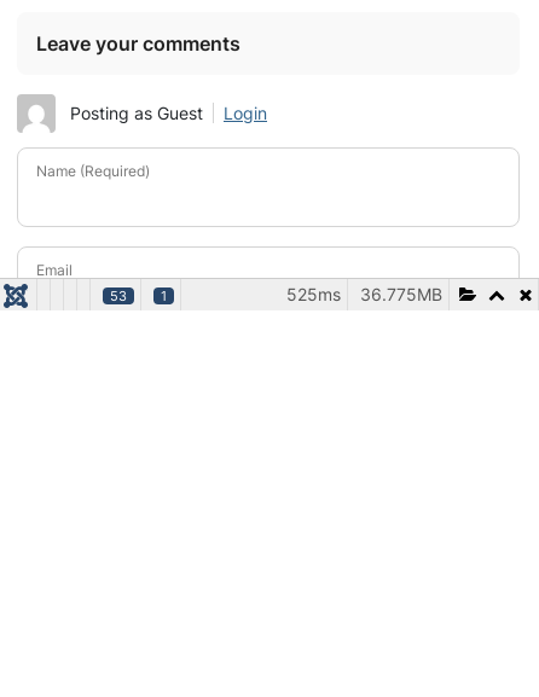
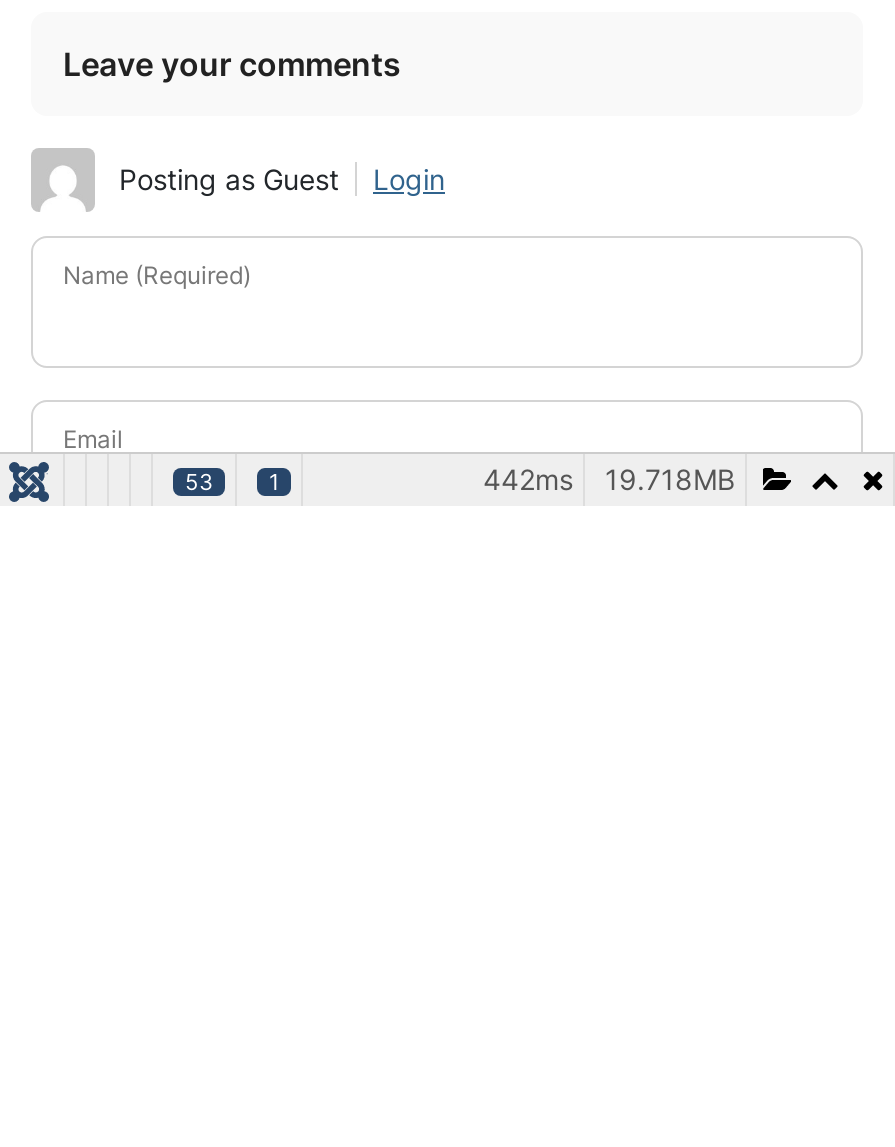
[286,284,442,304] 36.775MB | 525ms -> [483,462,735,496] 19.718MB | 442ms

